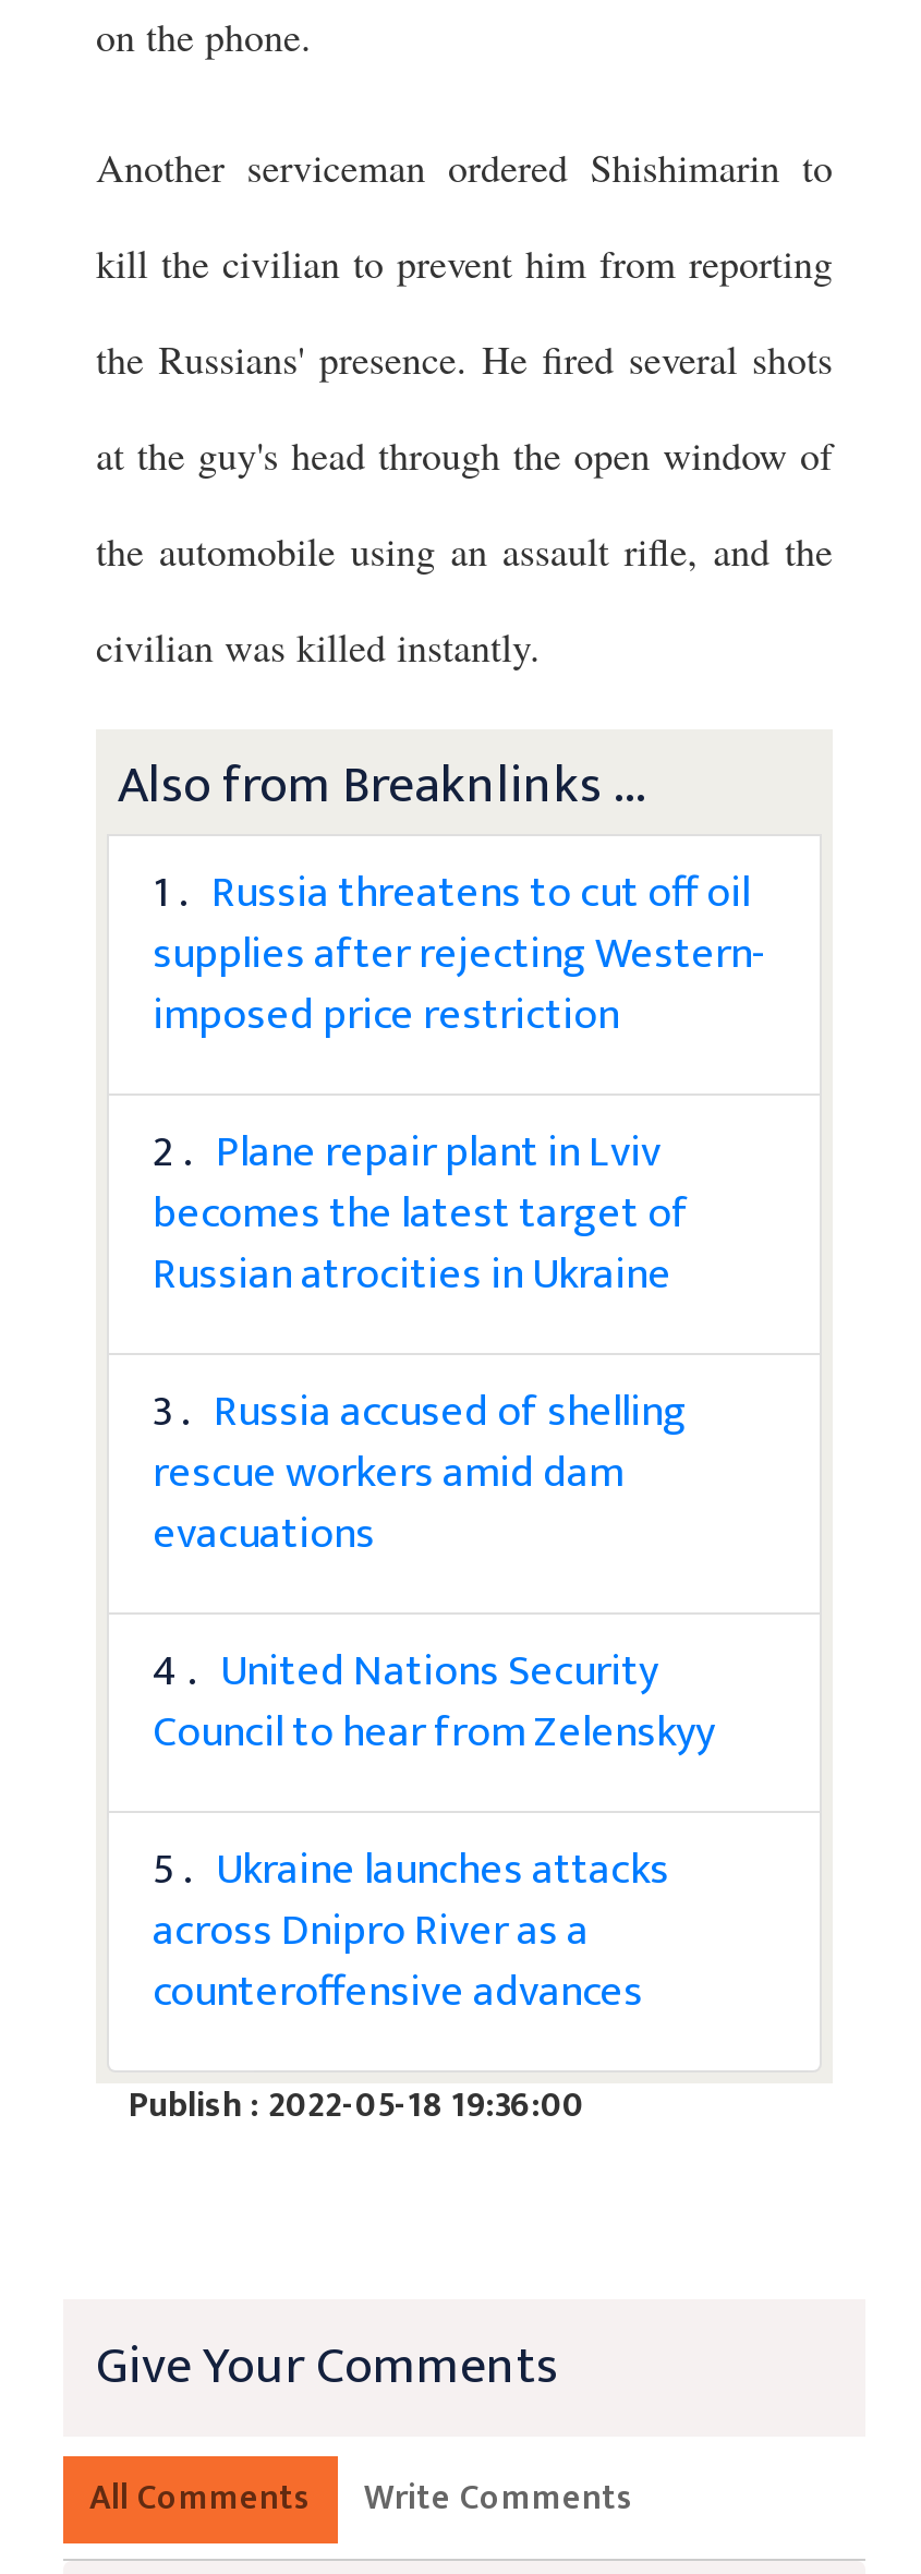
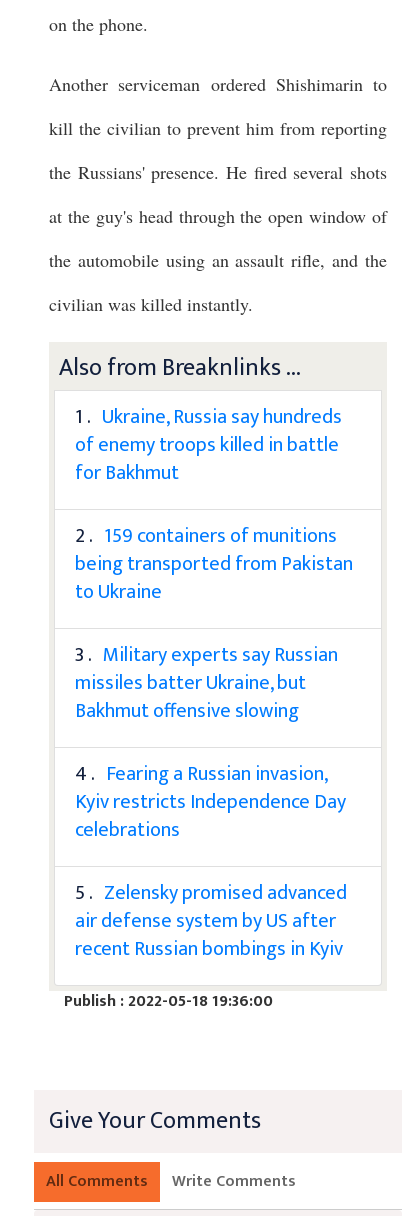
[153,856,765,1052] 1 . Russia threatens to cut off oil | supplies after rejecting Western- | imposed price restriction -> [75,400,342,490] 1 . Ukraine, Russia say hundreds | of enemy troops killed in battle | for Bakhmut
[153,1116,689,1312] 2 . Plane repair plant in Lviv | becomes the latest target of | Russian atrocities in Ukraine -> [75,519,353,609] 2 . 159 containers of munitions | being transported from Pakistan | to Ukraine
[153,1375,687,1571] 3 . Russia accused of shelling | rescue workers amid dam | evacuations -> [75,638,338,728] 3 . Military experts say Russian | missiles batter Ukraine, but | Bakhmut offensive slowing
[153,1635,715,1770] 4 . United Nations Security | Council to hear from Zelenskyy -> [75,757,346,847] 4 . Fearing a Russian invasion, | Kyiv restricts Independence Day | celebrations
[153,1833,669,2029] 5 . Ukraine launches attacks | across Dnipro River as a | counteroffensive advances -> [75,876,347,966] 5 . Zelensky promised advanced | air defense system by US after | recent Russian bombings in Kyiv

